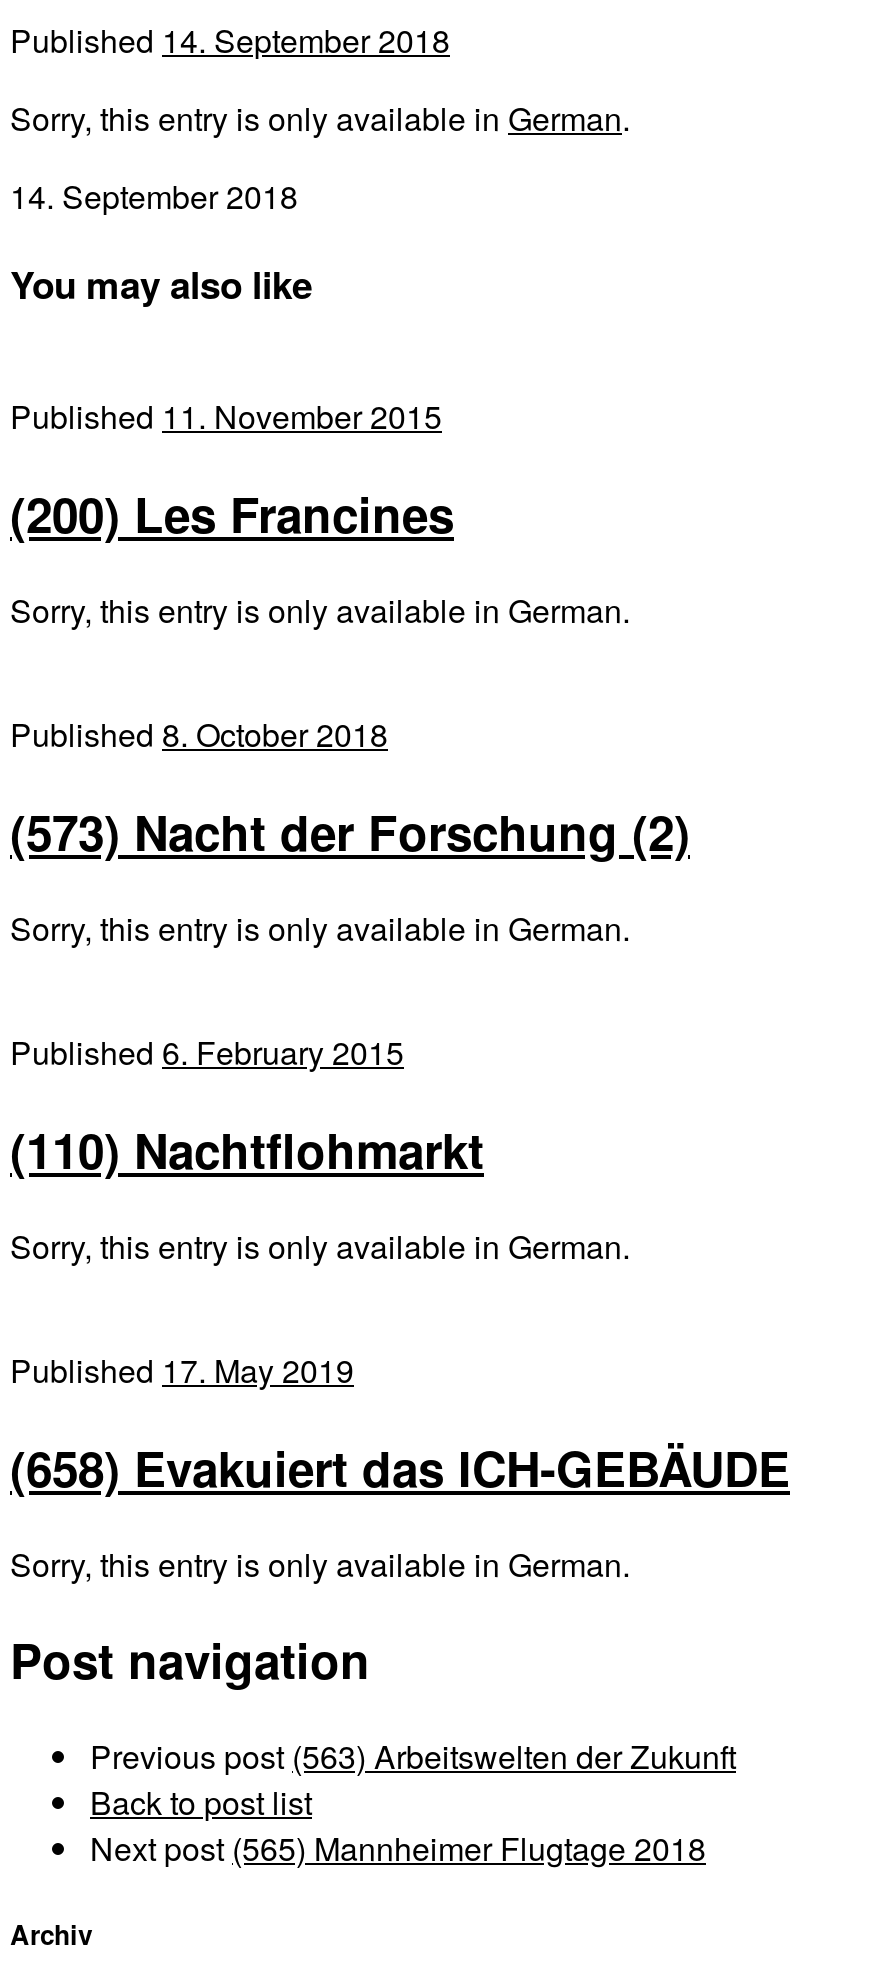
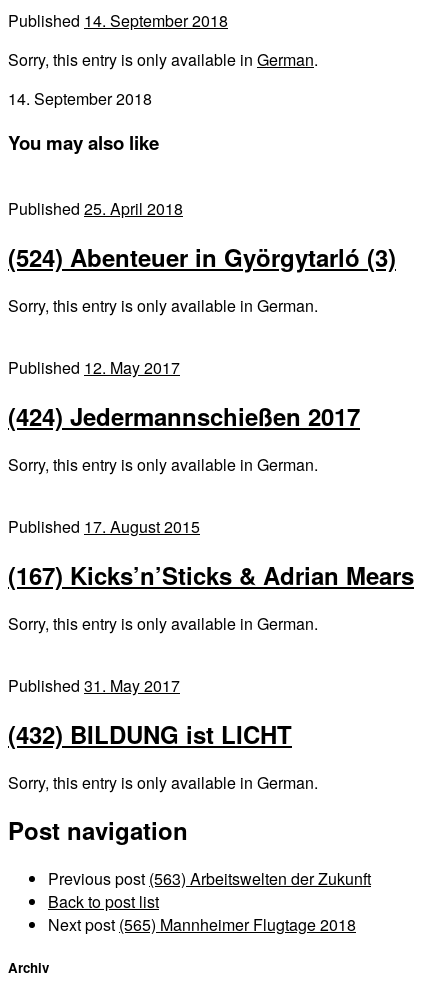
[10,393,442,439] Published 11. November 2015 -> [8,197,183,220] Published 25. April 2018
[10,479,454,547] (200) Les Francines -> [8,240,396,274] (524) Abenteuer in Györgytarló (3)
[10,711,388,757] Published 8. October 2018 -> [8,356,180,379] Published 12. May 2017
[10,797,690,865] (573) Nacht der Forschung (2) -> [8,399,360,433] (424) Jedermannschießen 2017
[10,1029,404,1075] Published 6. February 2015 -> [8,515,200,538] Published 17. August 2015
[10,1115,484,1183] (110) Nachtflohmarkt -> [8,558,414,592] (167) Kicks’n’Sticks & Adrian Mears
[10,1346,354,1392] Published 17. May 2019 -> [8,674,180,697] Published 31. May 2017
[10,1432,790,1500] (658) Evakuiert das ICH-GEBÄUDE -> [8,717,292,751] (432) BILDUNG ist LICHT

